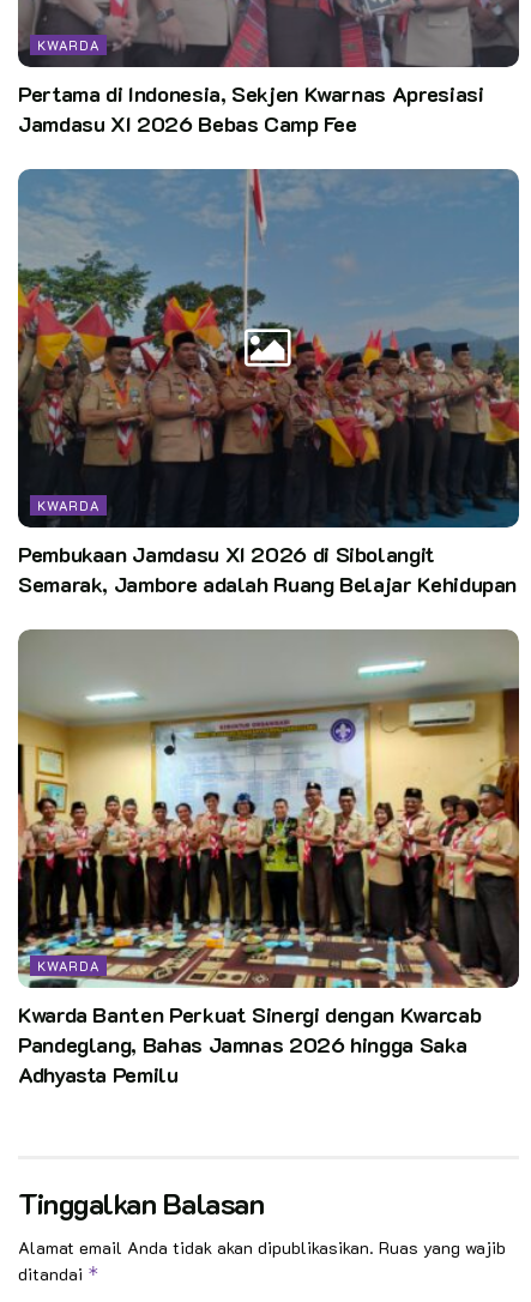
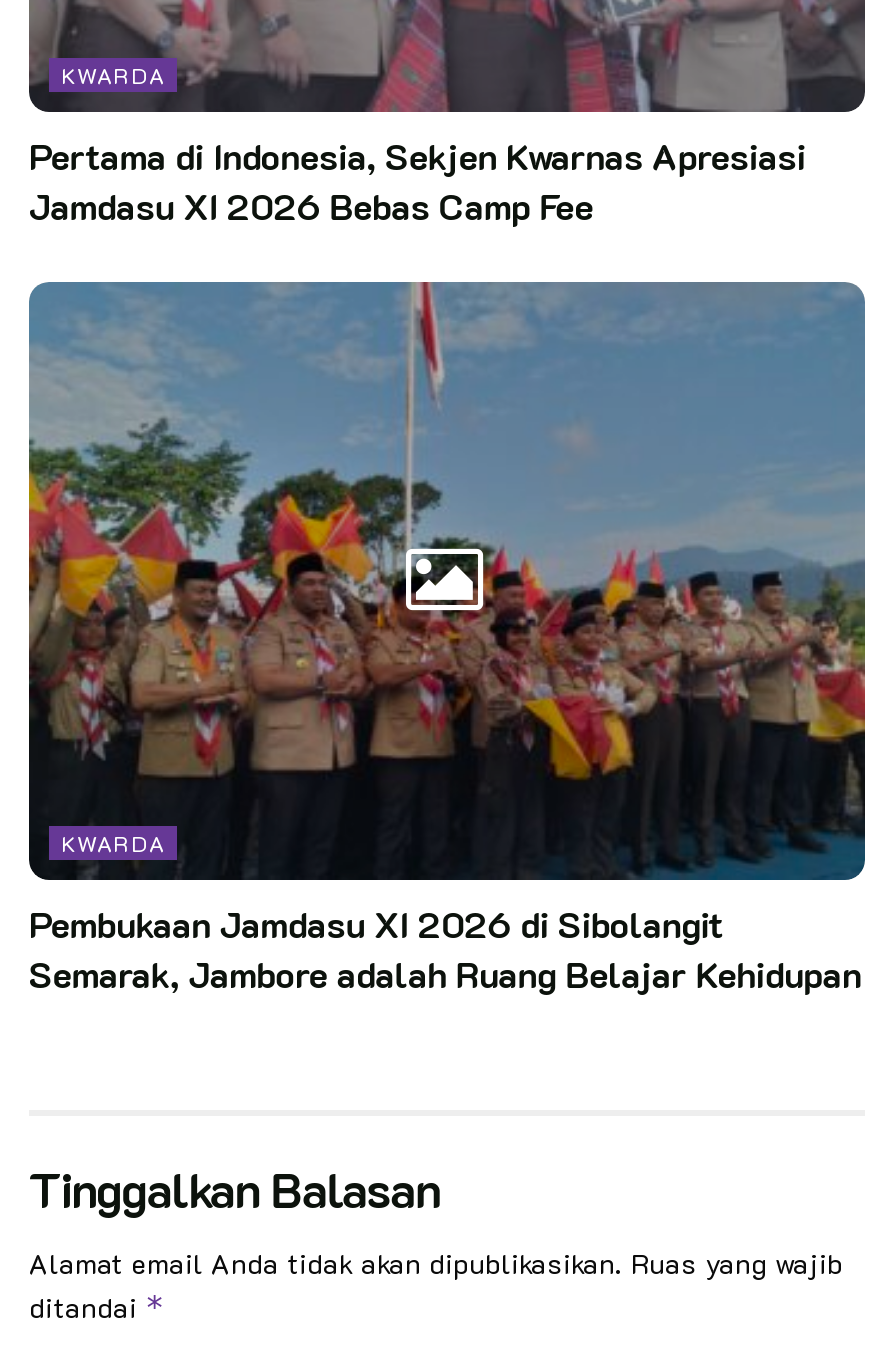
[17,628,520,1088] [image] | KWARDA | Kwarda Banten Perkuat Sinergi dengan Kwarcab | Pandeglang, Bahas Jamnas 2026 hingga Saka | Adhyasta Pemilu -> none

